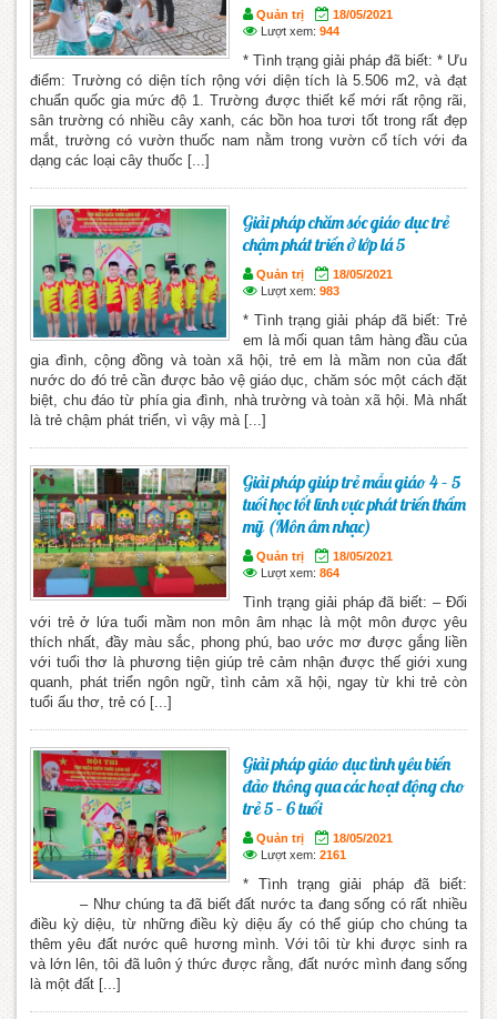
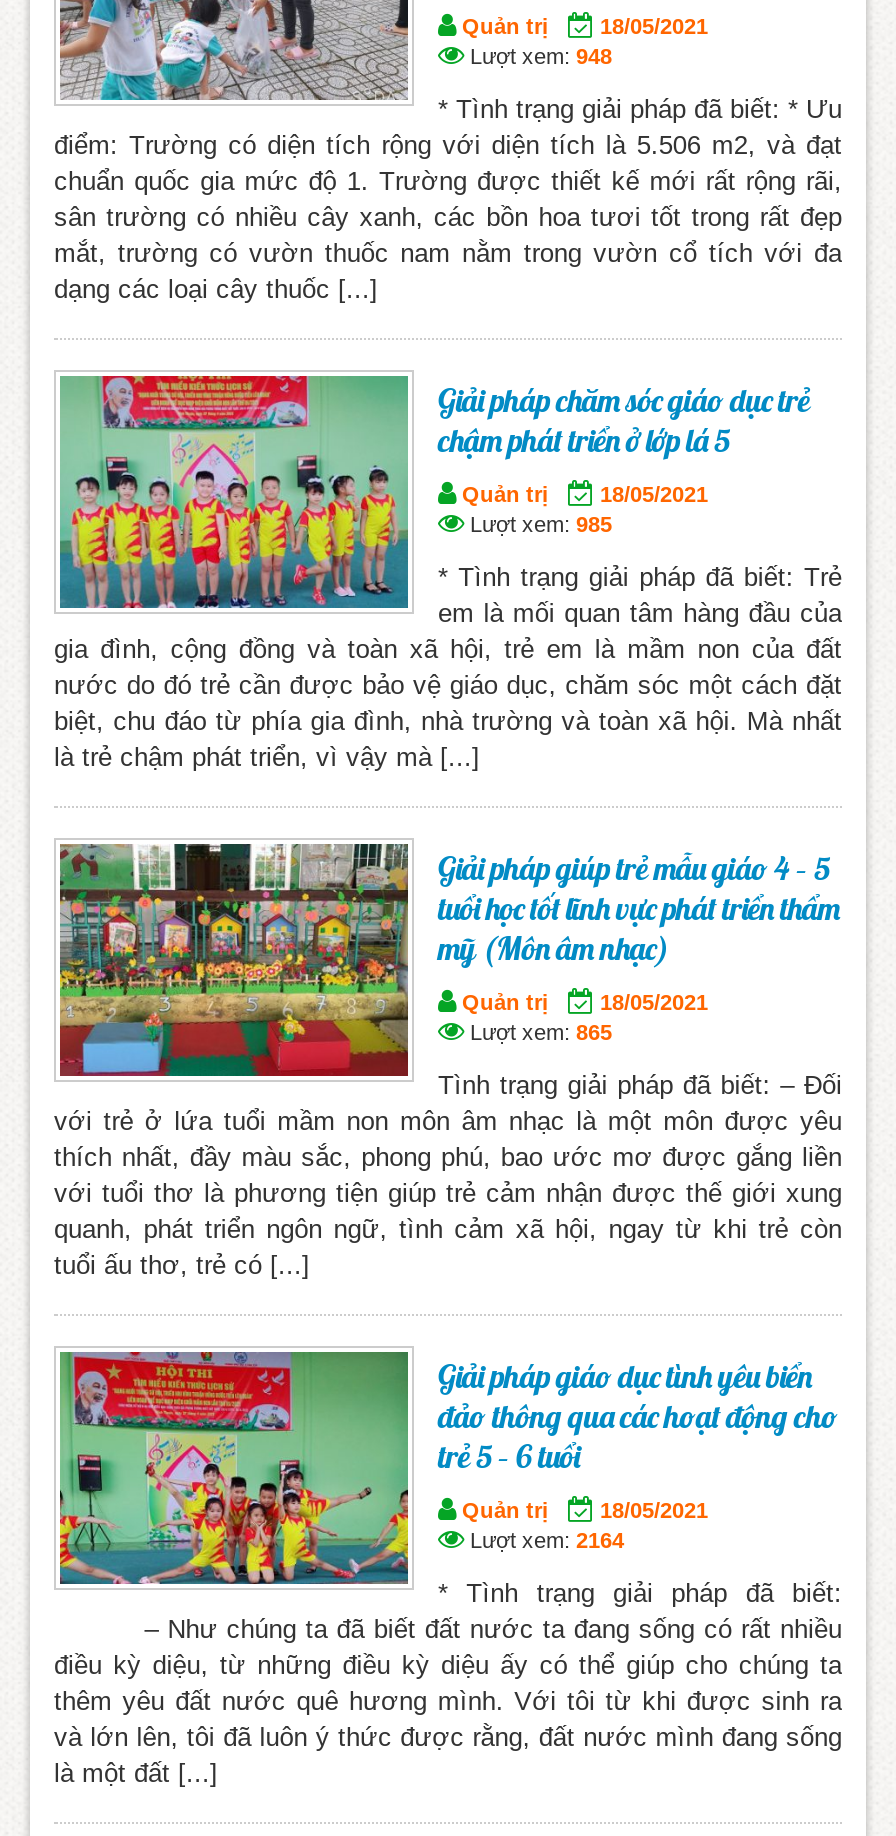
[257,24,339,37] Lượt xem: 944 -> [464,43,612,67] Lượt xem: 948
[257,284,339,297] Lượt xem: 983 -> [464,511,612,535] Lượt xem: 985
[257,566,339,579] Lượt xem: 864 -> [464,1019,612,1043] Lượt xem: 865
[257,848,346,861] Lượt xem: 2161 -> [464,1527,624,1551] Lượt xem: 2164

